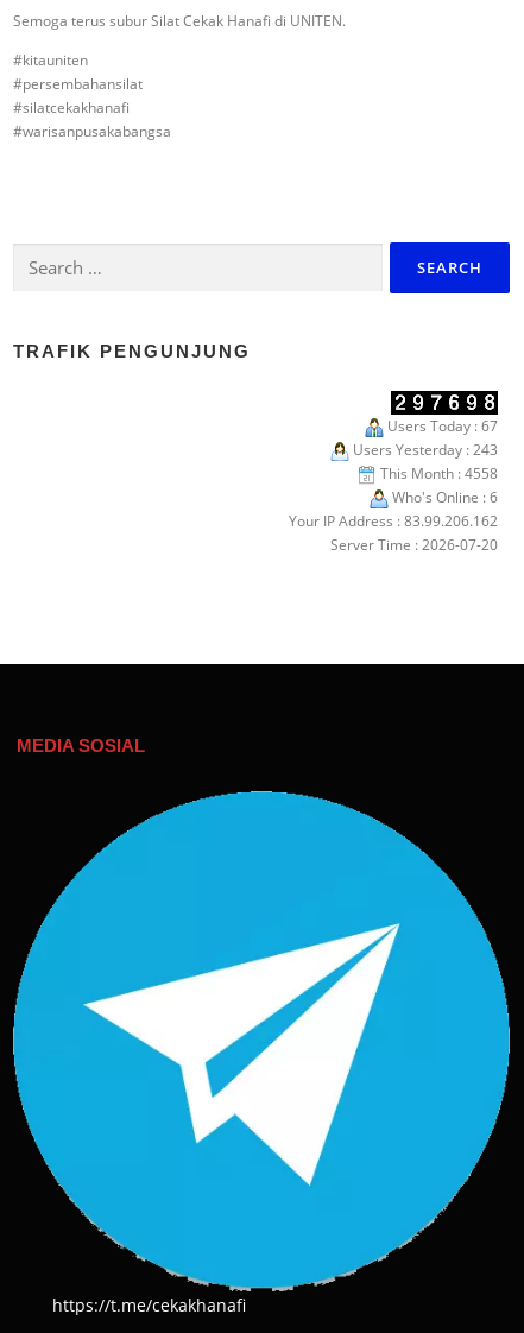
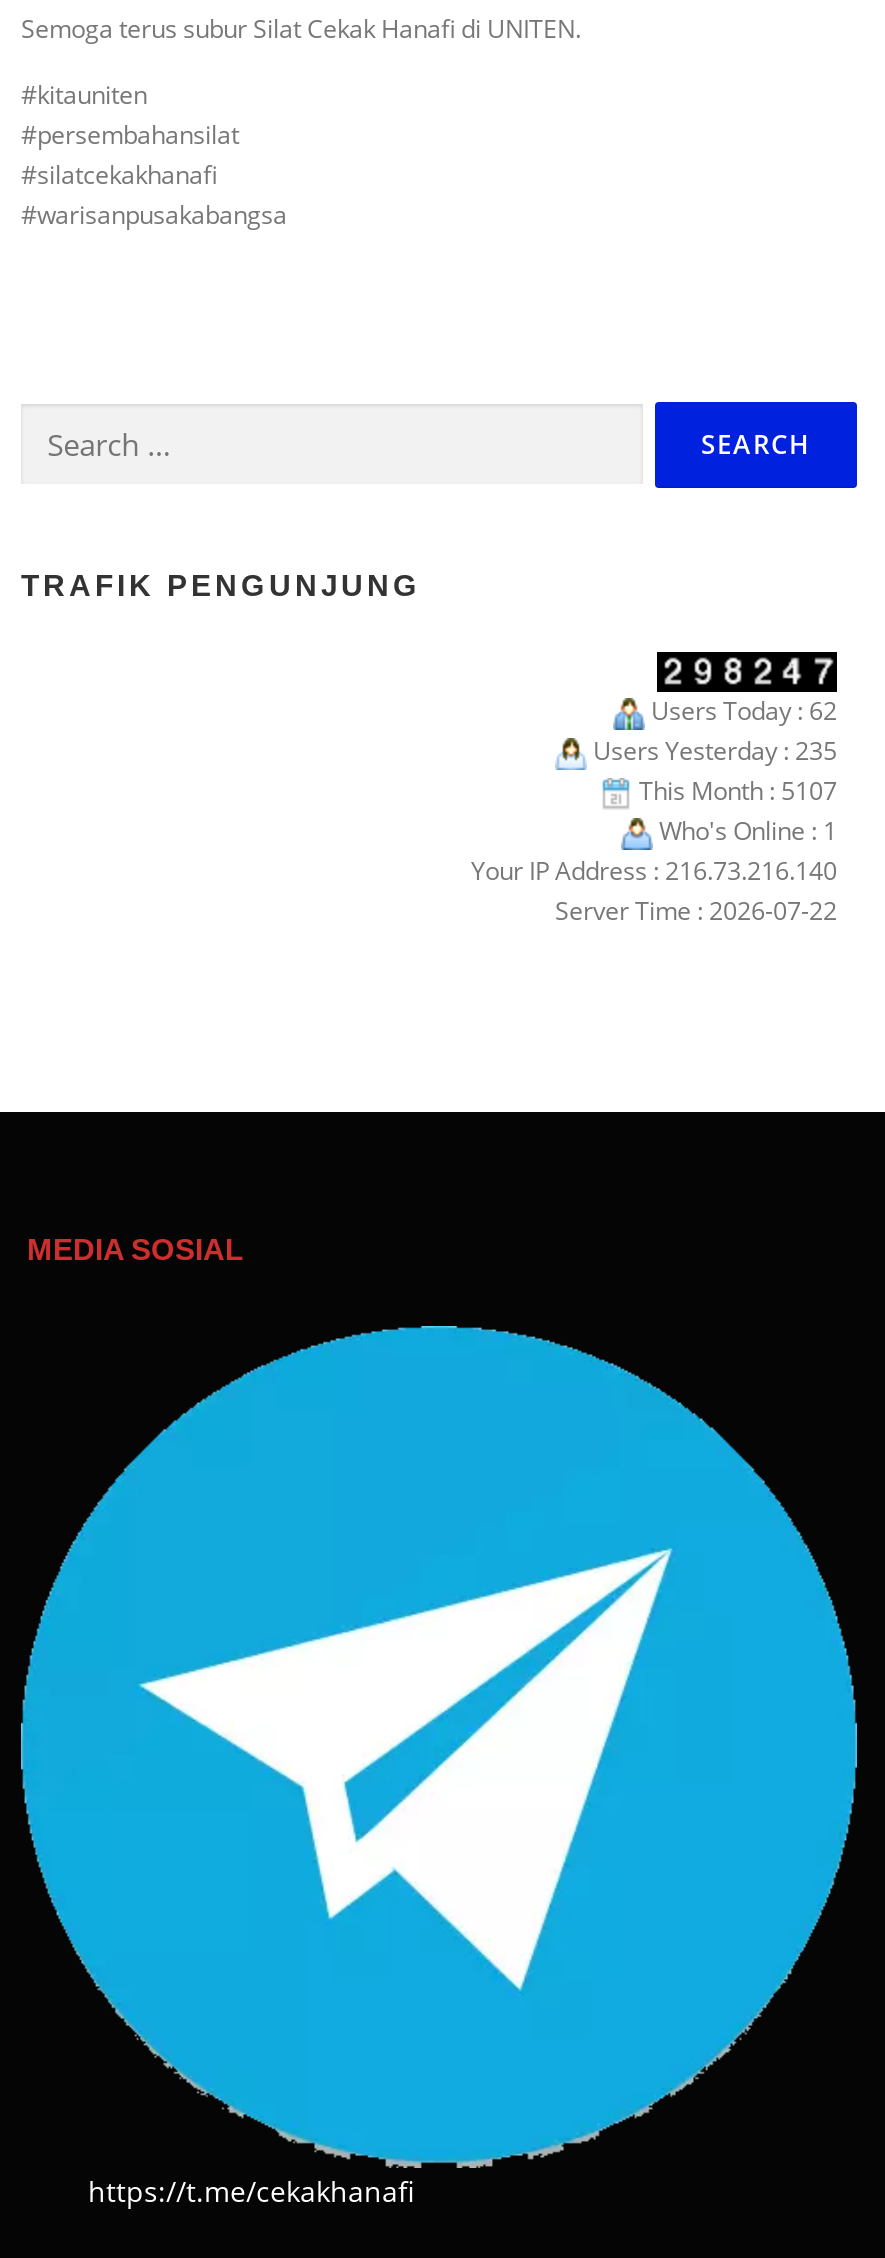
[384,416,498,436] Users Today : 67 -> [645,694,837,728] Users Today : 62
[349,439,498,460] Users Yesterday : 243 -> [587,734,837,768] Users Yesterday : 235
[377,463,498,483] This Month : 4558 -> [633,774,837,808] This Month : 5107
[389,487,498,507] Who's Online : 6 -> [653,814,837,848] Who's Online : 1
[289,511,498,531] Your IP Address : 83.99.206.162 -> [471,854,837,888] Your IP Address : 216.73.216.140
[330,534,498,555] Server Time : 2026-07-20 -> [555,894,837,928] Server Time : 2026-07-22

